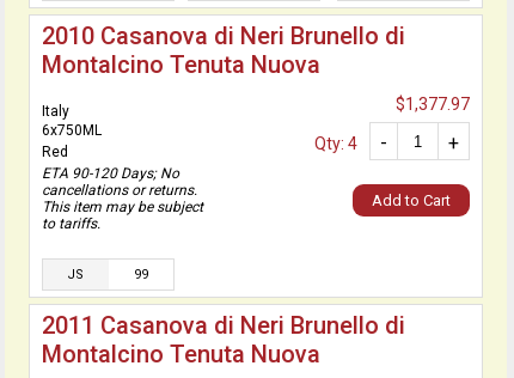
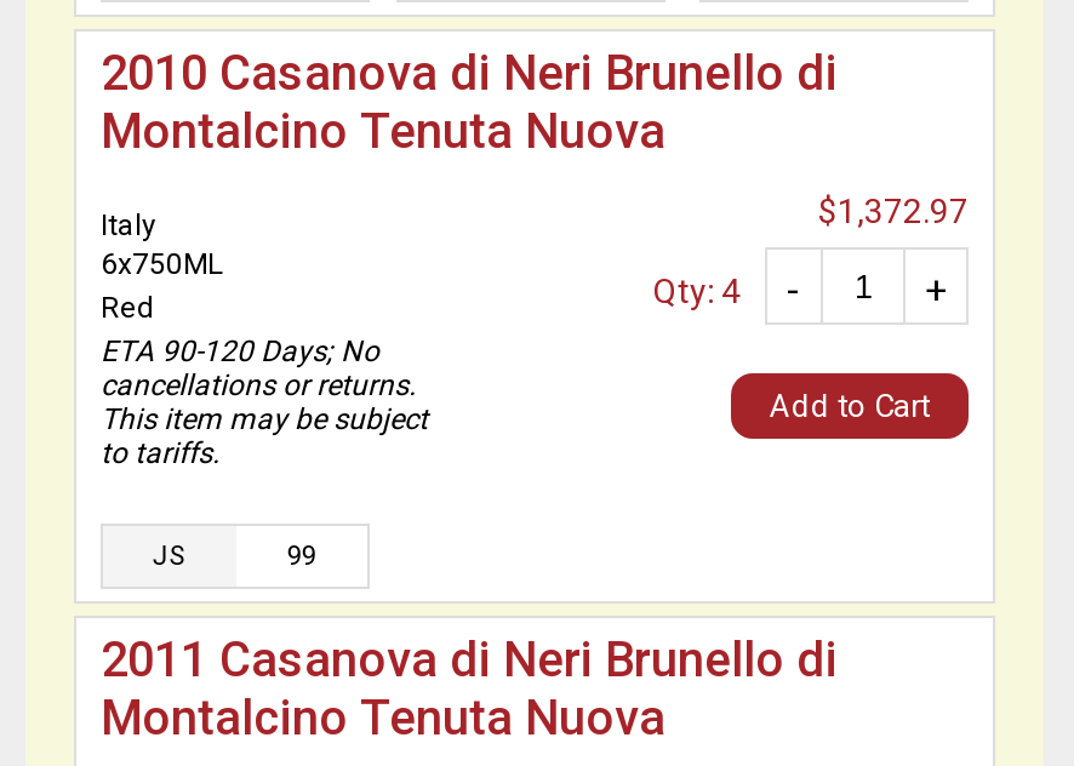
[396,95,470,114] $1,377.97 -> [818,192,969,231] $1,372.97

